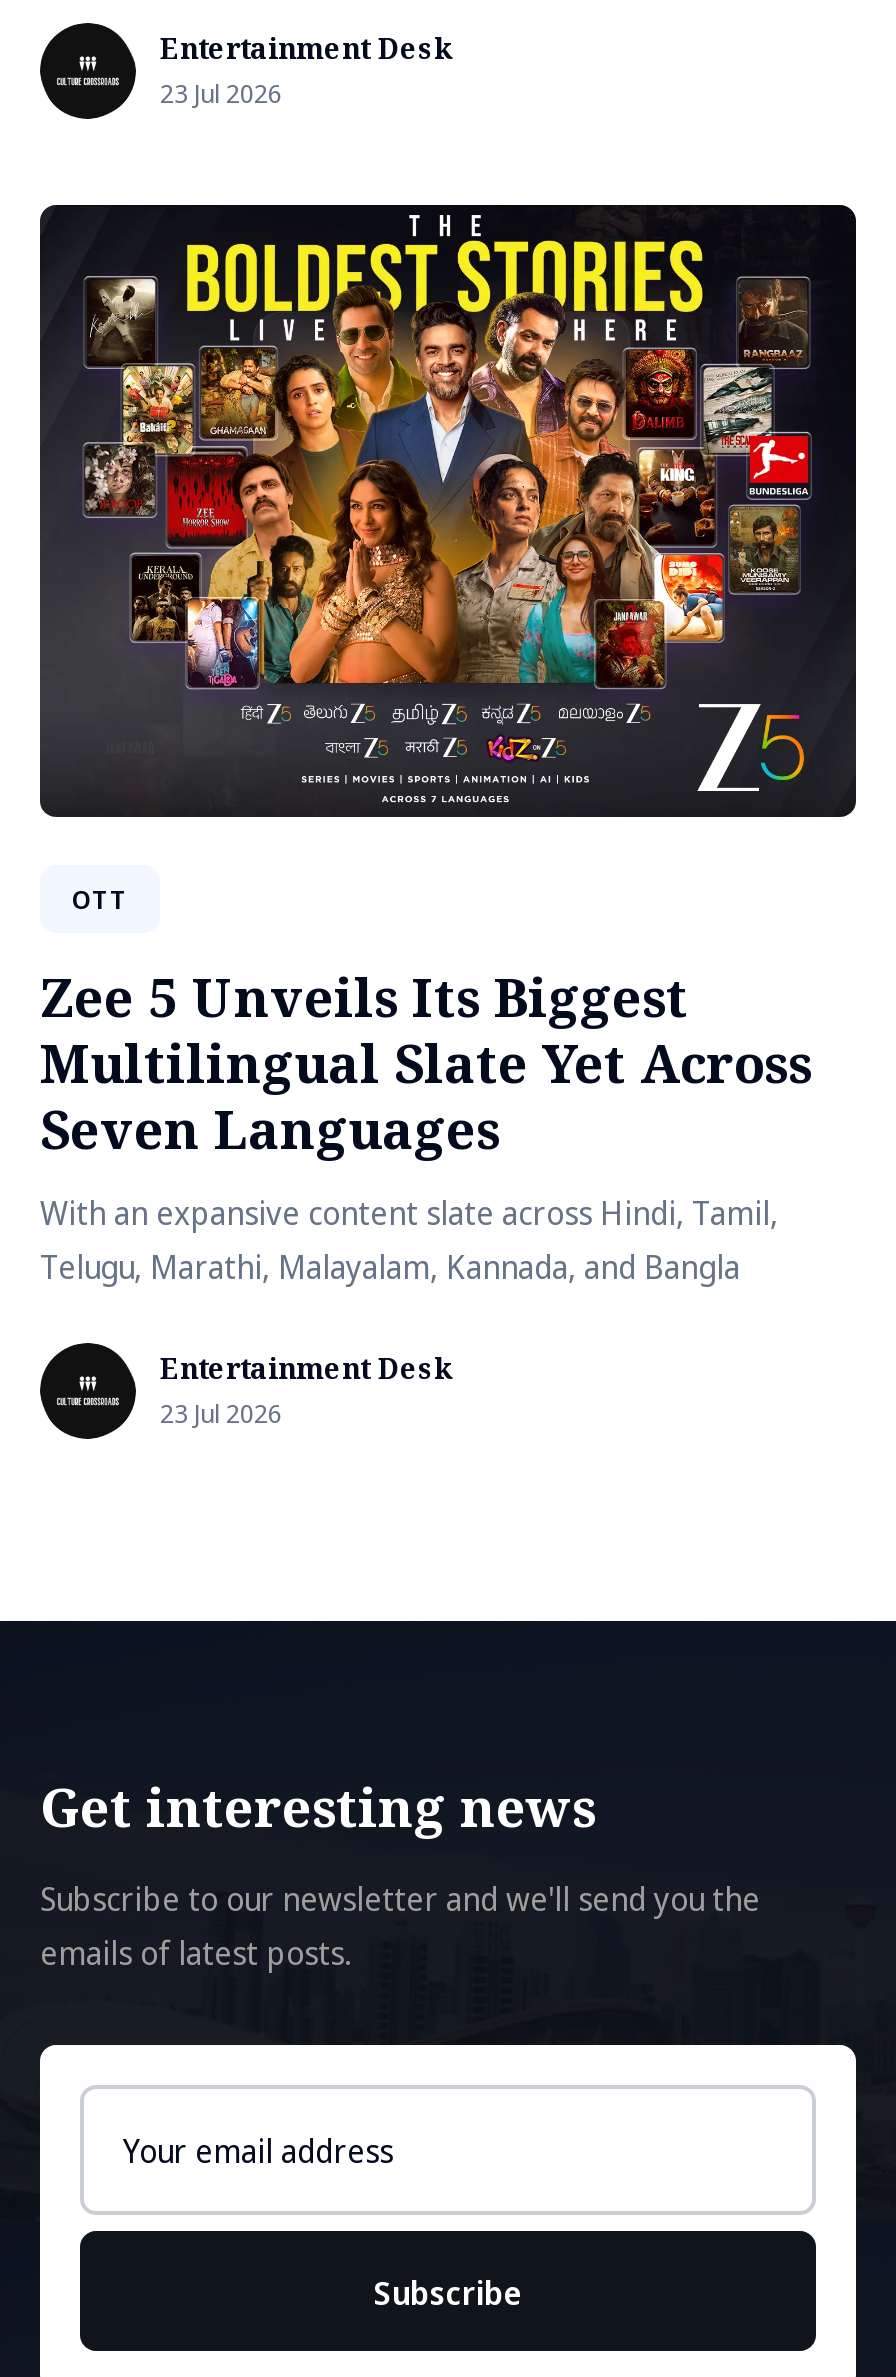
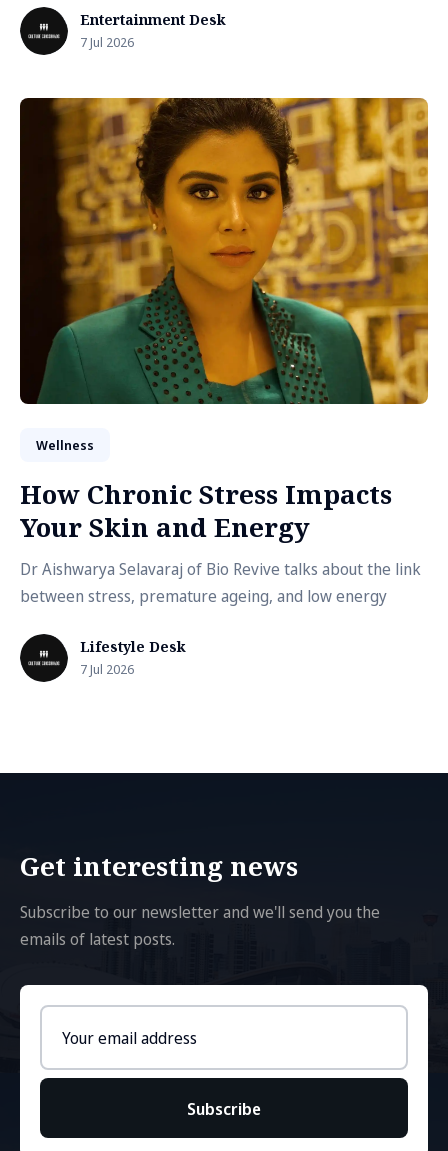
[160,75,282,111] 23 Jul 2026 -> [80,33,134,51] 7 Jul 2026
[40,203,858,917] [image] | OTT -> [20,97,429,454] [image] | Wellness
[40,961,812,1289] Zee 5 Unveils Its Biggest | Multilingual Slate Yet Across | Seven Languages | With an expansive content slate across Hindi, Tamil, | Telugu, Marathi, Malayalam, Kannada, and Bangla -> [20,476,421,607] How Chronic Stress Impacts | Your Skin and Energy | Dr Aishwarya Selavaraj of Bio Revive talks about the link | between stress, premature ageing, and low energy
[160,1349,452,1431] Entertainment Desk | 23 Jul 2026 -> [80,637,186,678] Lifestyle Desk | 7 Jul 2026

